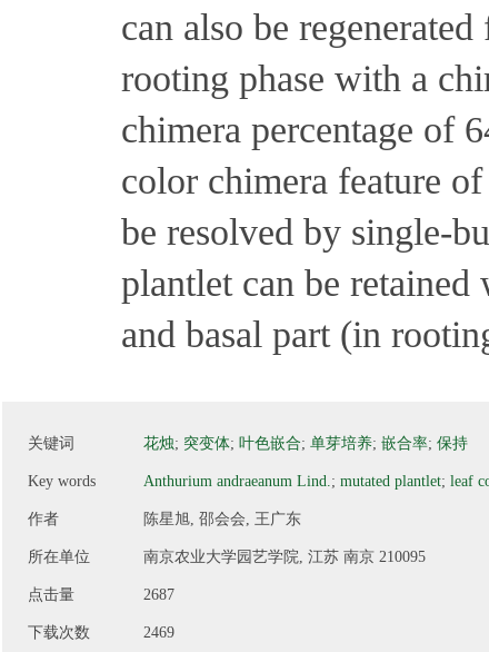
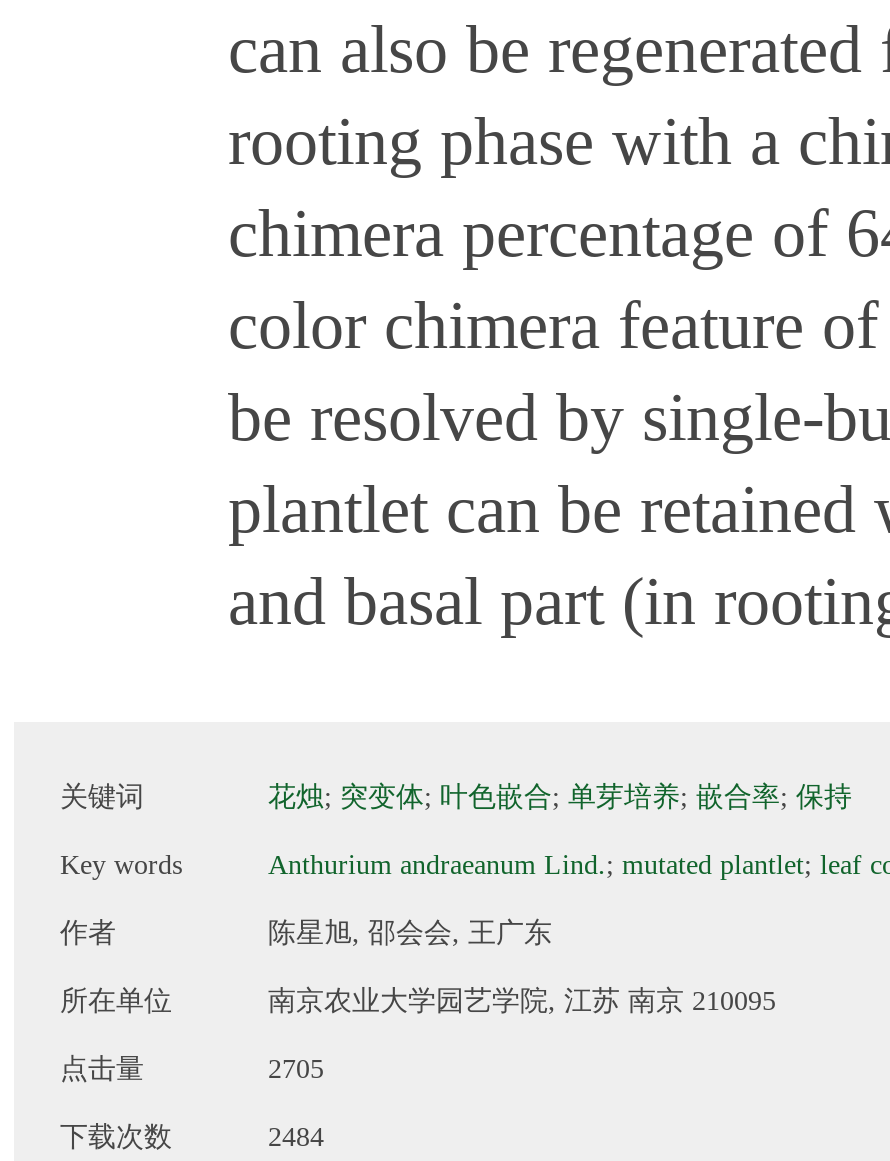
[143,586,174,603] 2687 -> [268,1054,324,1084] 2705
[143,624,174,641] 2469 -> [268,1122,324,1152] 2484

